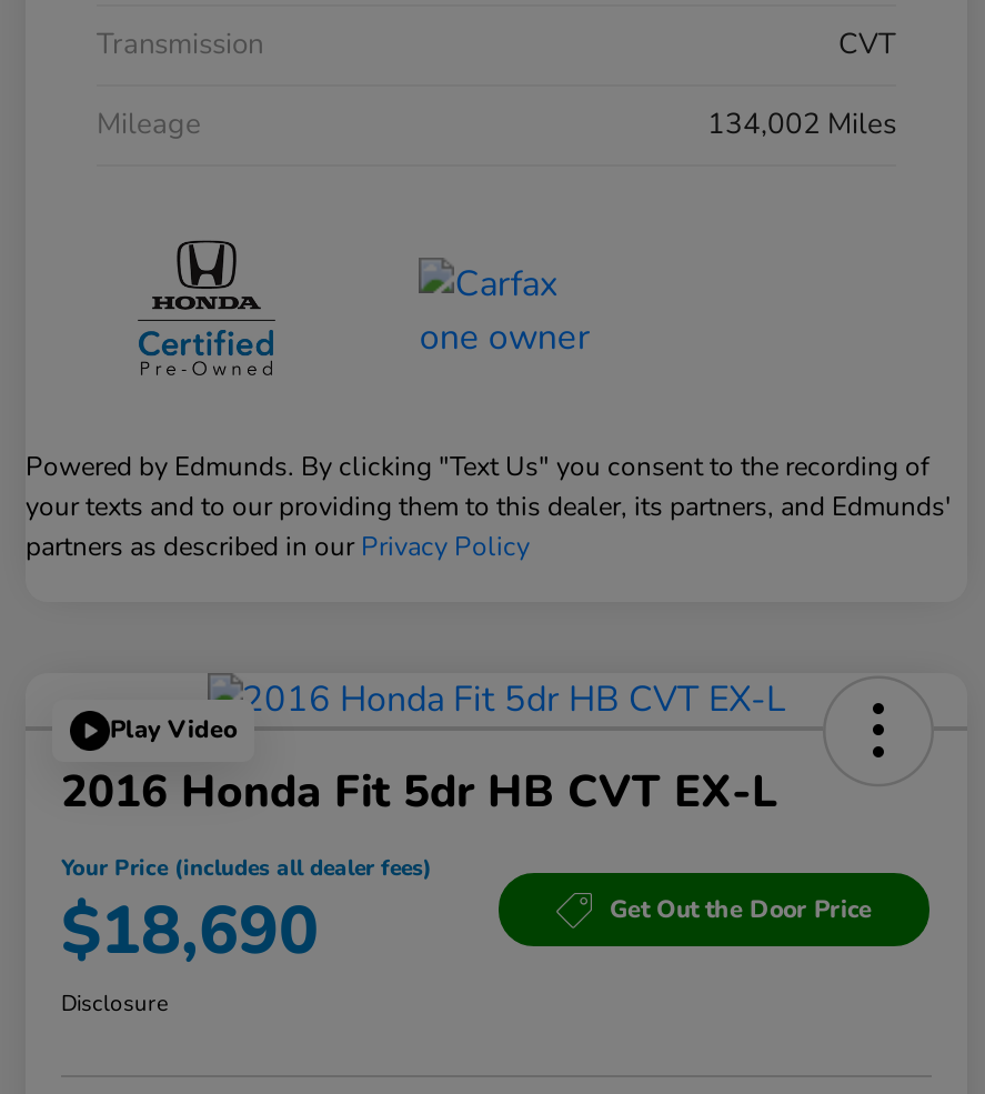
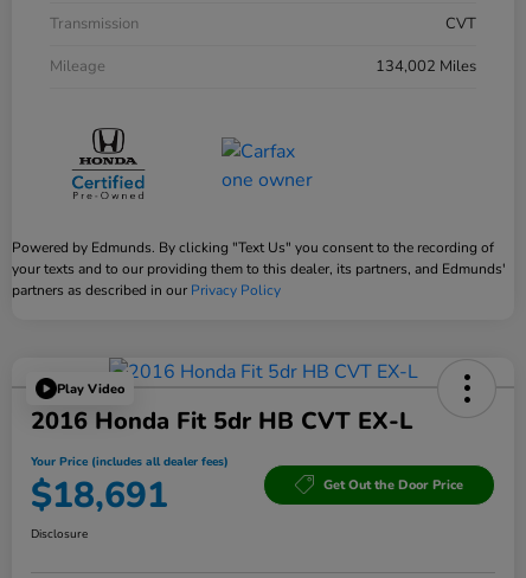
[61,885,319,976] $18,690 -> [31,472,168,520] $18,691

